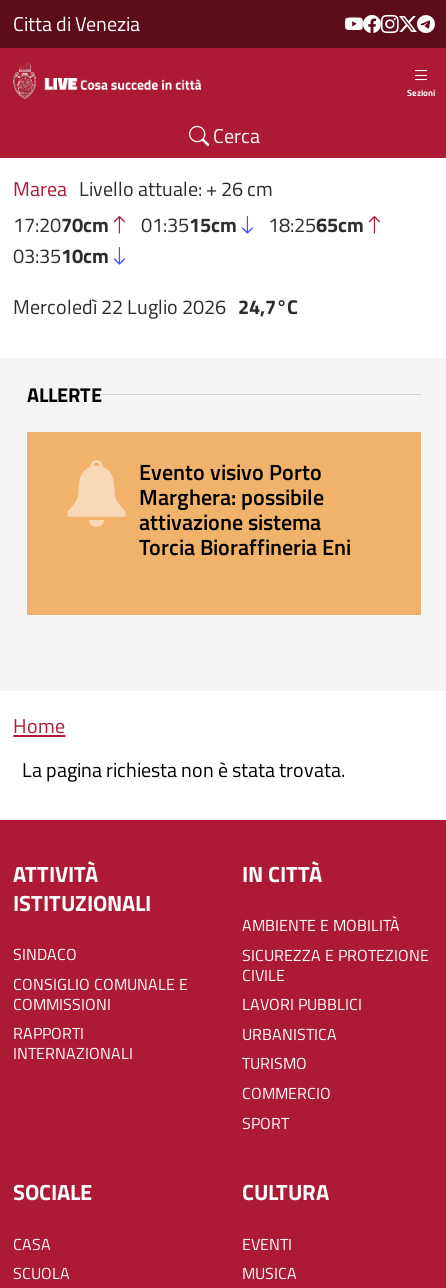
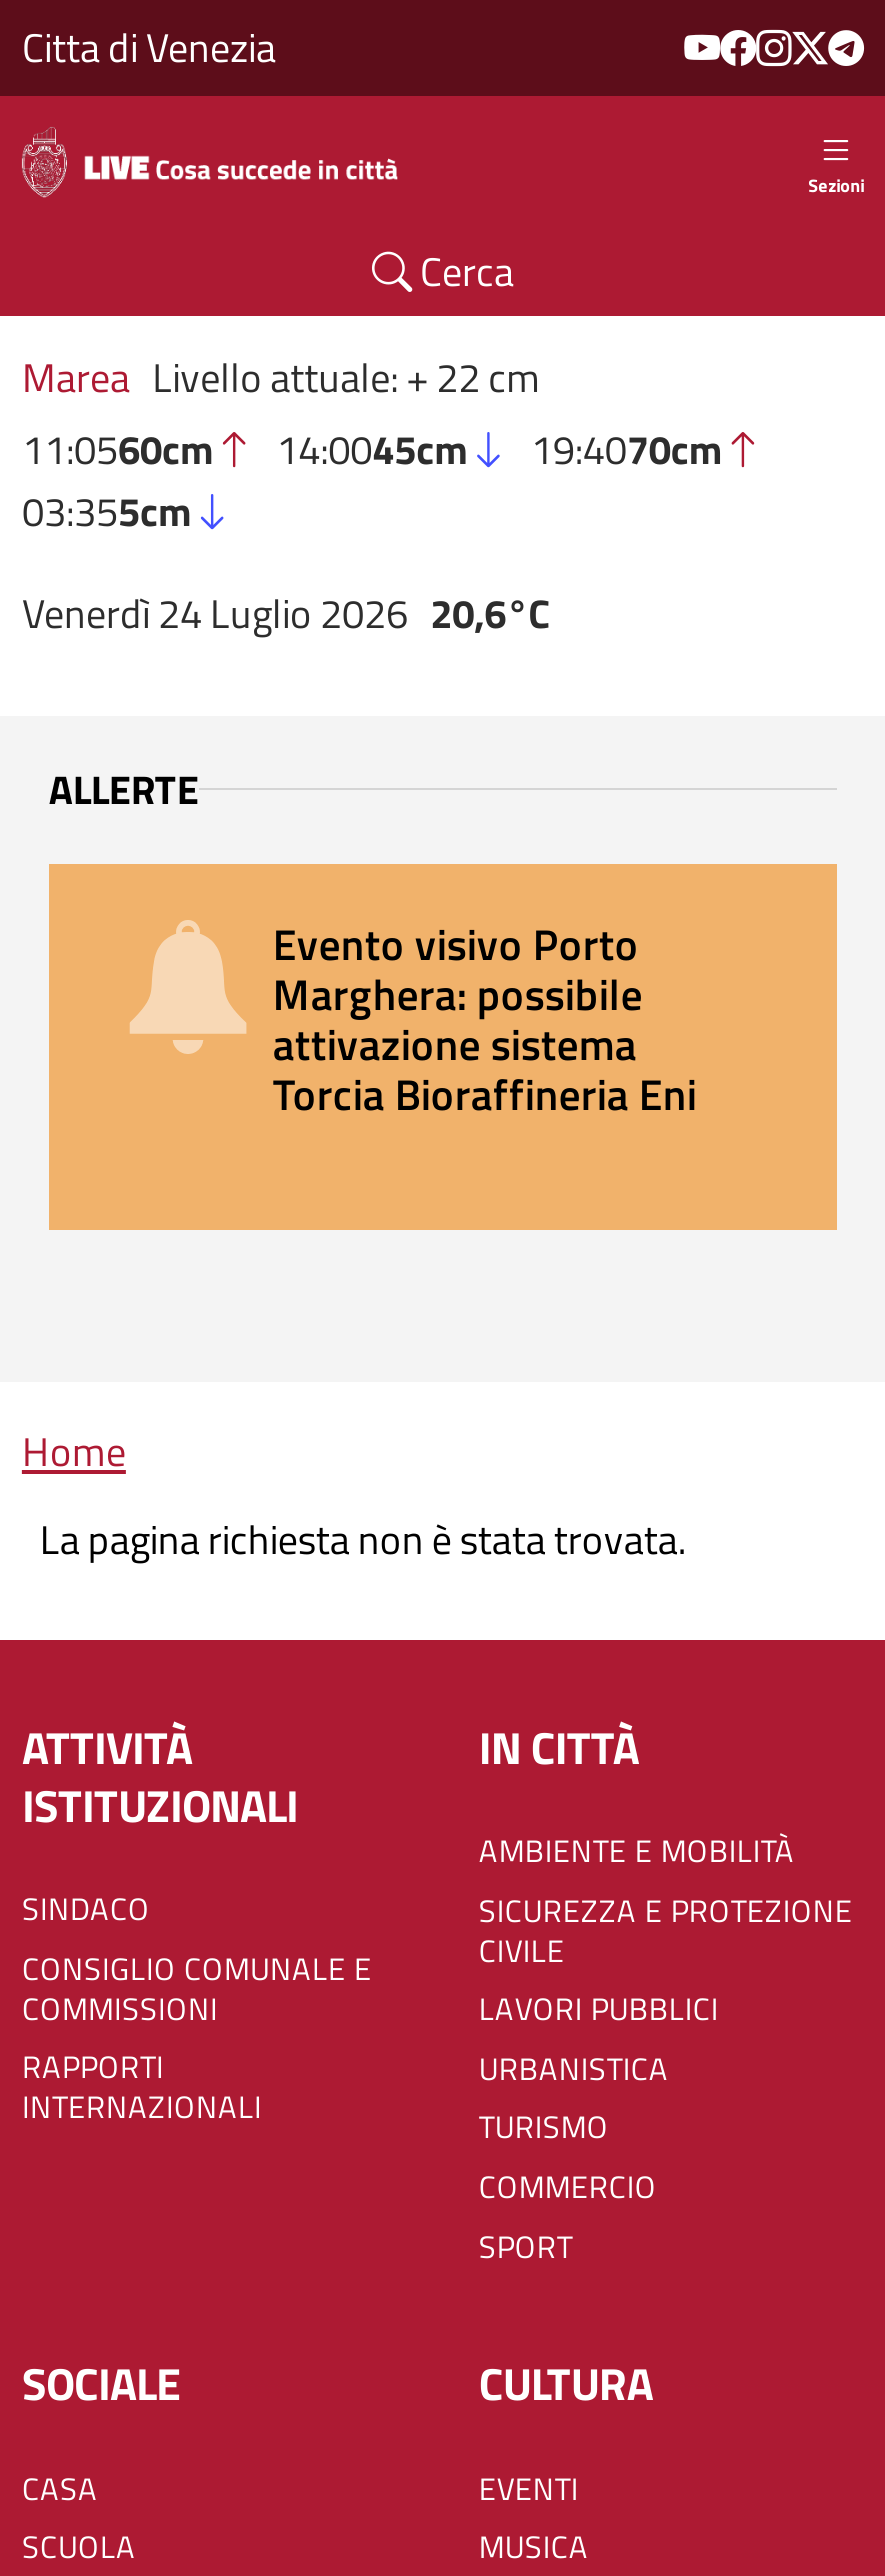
[13,173,364,271] Marea Livello attuale: + 26 cm | 17:2070cm | 01:3515cm | 18:2565cm | 03:3510cm -> [22,346,723,542] Marea Livello attuale: + 22 cm | 11:0560cm | 14:0045cm | 19:4070cm | 03:355cm
[13,291,298,322] Mercoledì 22 Luglio 2026 24,7°C -> [22,583,550,645] Venerdì 24 Luglio 2026 20,6°C

